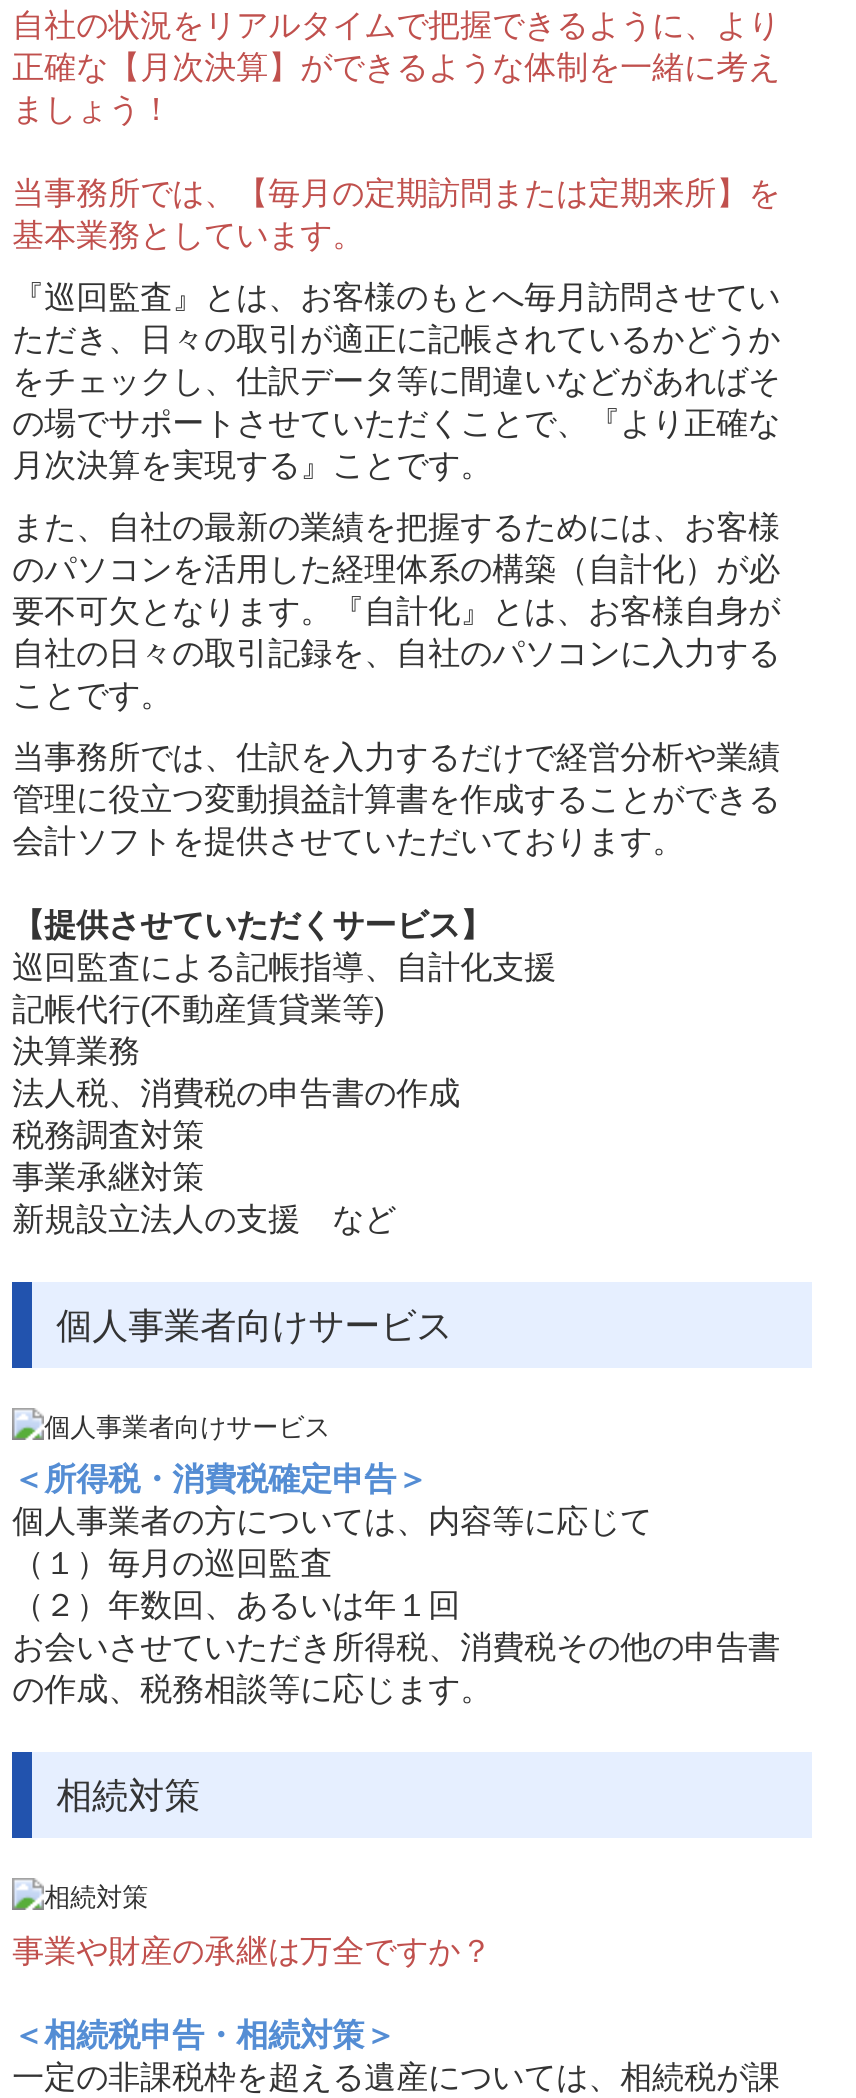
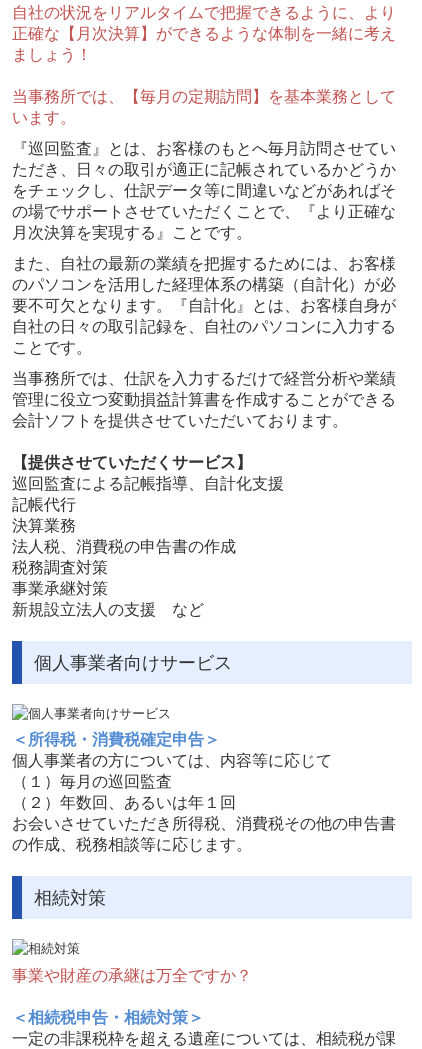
[12,175,780,251] 当事務所では、【毎月の定期訪問または定期来所】を | 基本業務としています。 -> [12,87,396,125] 当事務所では、【毎月の定期訪問】を基本業務として | います。
[12,991,384,1025] 記帳代行(不動産賃貸業等) -> [12,495,76,512] 記帳代行

